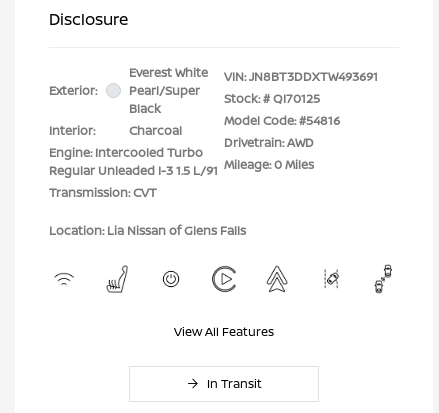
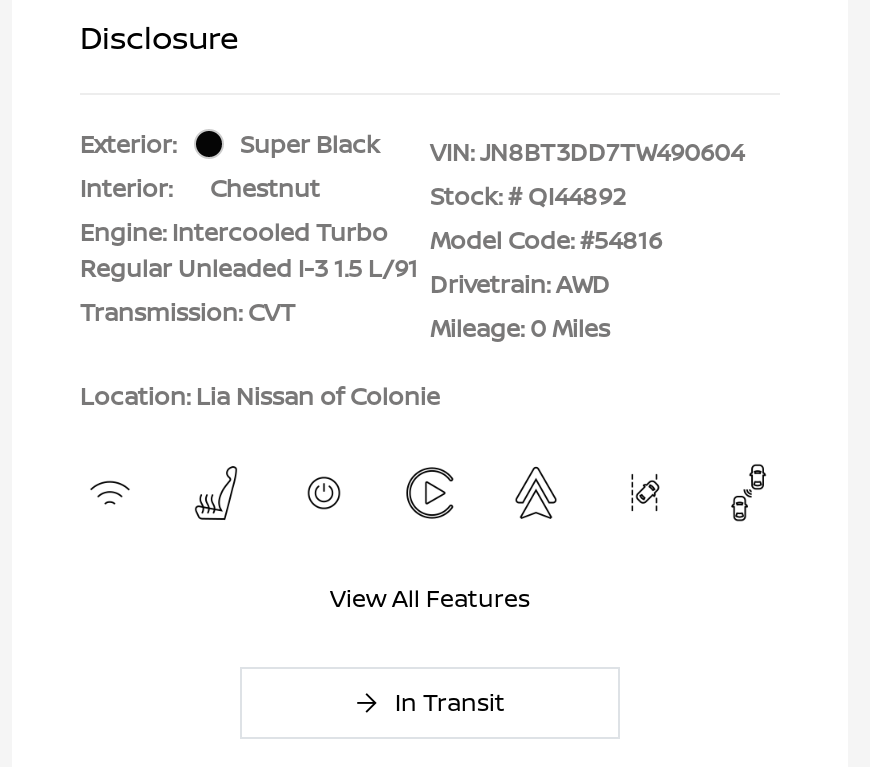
[129,64,208,117] Everest White | Pearl/Super | Black -> [240,126,380,160] Super Black
[224,68,378,85] VIN: JN8BT3DDXTW493691 -> [430,134,744,168] VIN: JN8BT3DD7TW490604
[224,90,320,107] Stock: # QI70125 -> [430,178,626,212] Stock: # QI44892
[129,122,182,139] Charcoal -> [210,170,320,204] Chestnut
[49,222,246,239] Location: Lia Nissan of Glens Falls -> [80,378,440,412] Location: Lia Nissan of Colonie

